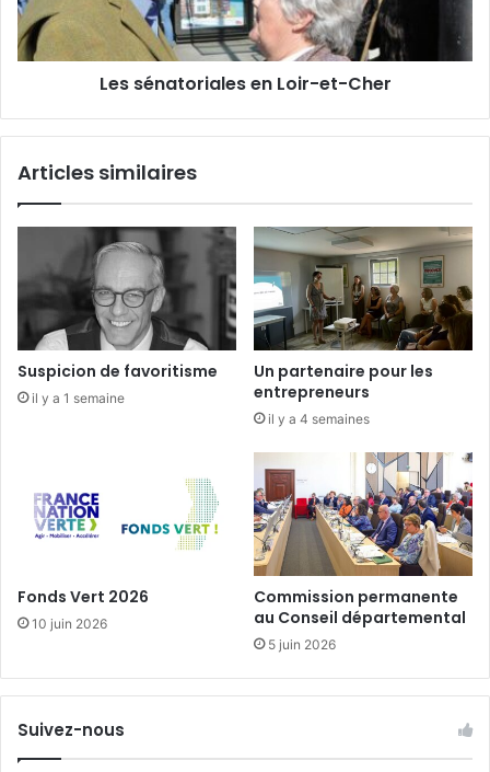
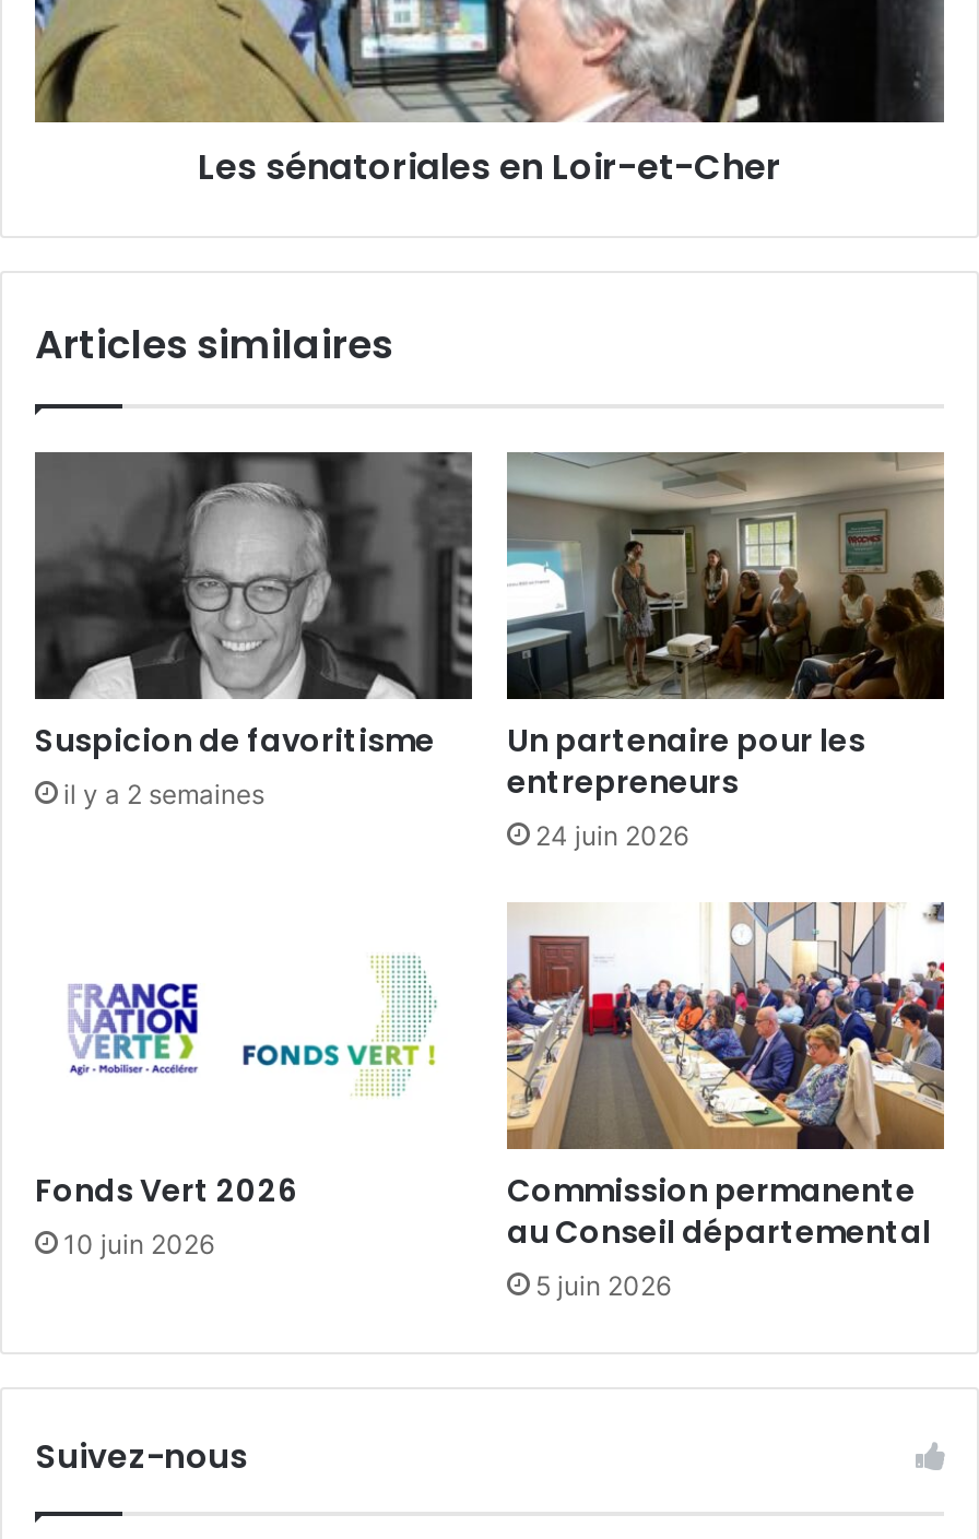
[32,390,125,406] il y a 1 semaine -> [63,778,264,811] il y a 2 semaines
[268,411,370,427] il y a 4 semaines -> [535,819,688,852] 24 juin 2026

